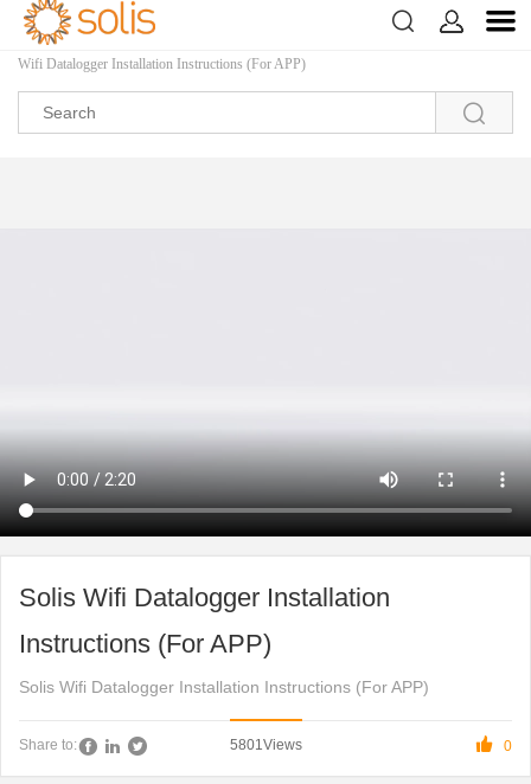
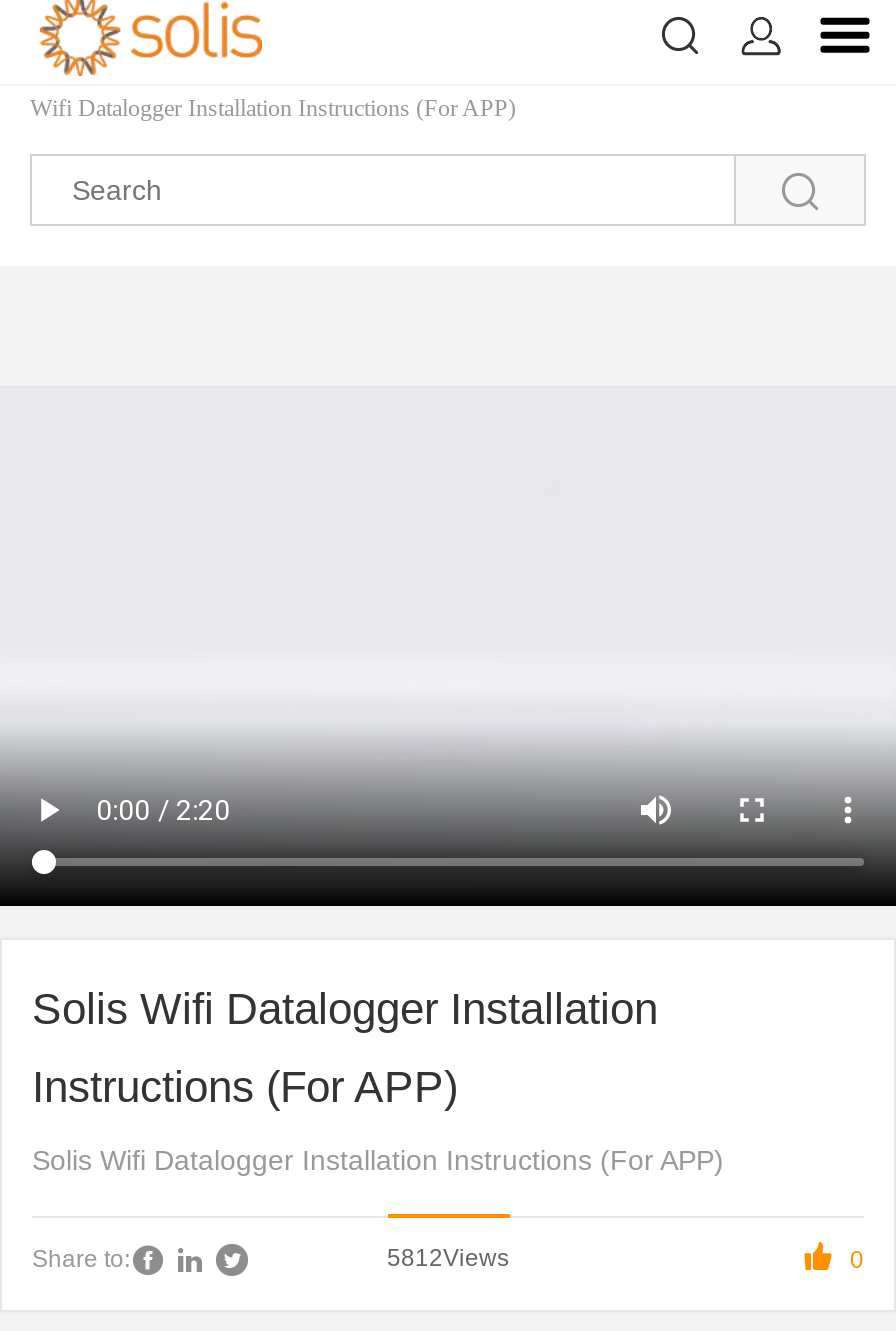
[229,736,302,753] 5801Views -> [387,1244,509,1272] 5812Views

